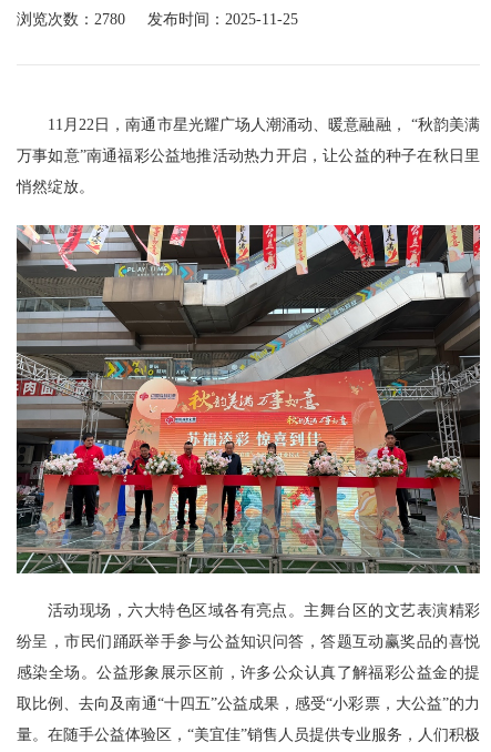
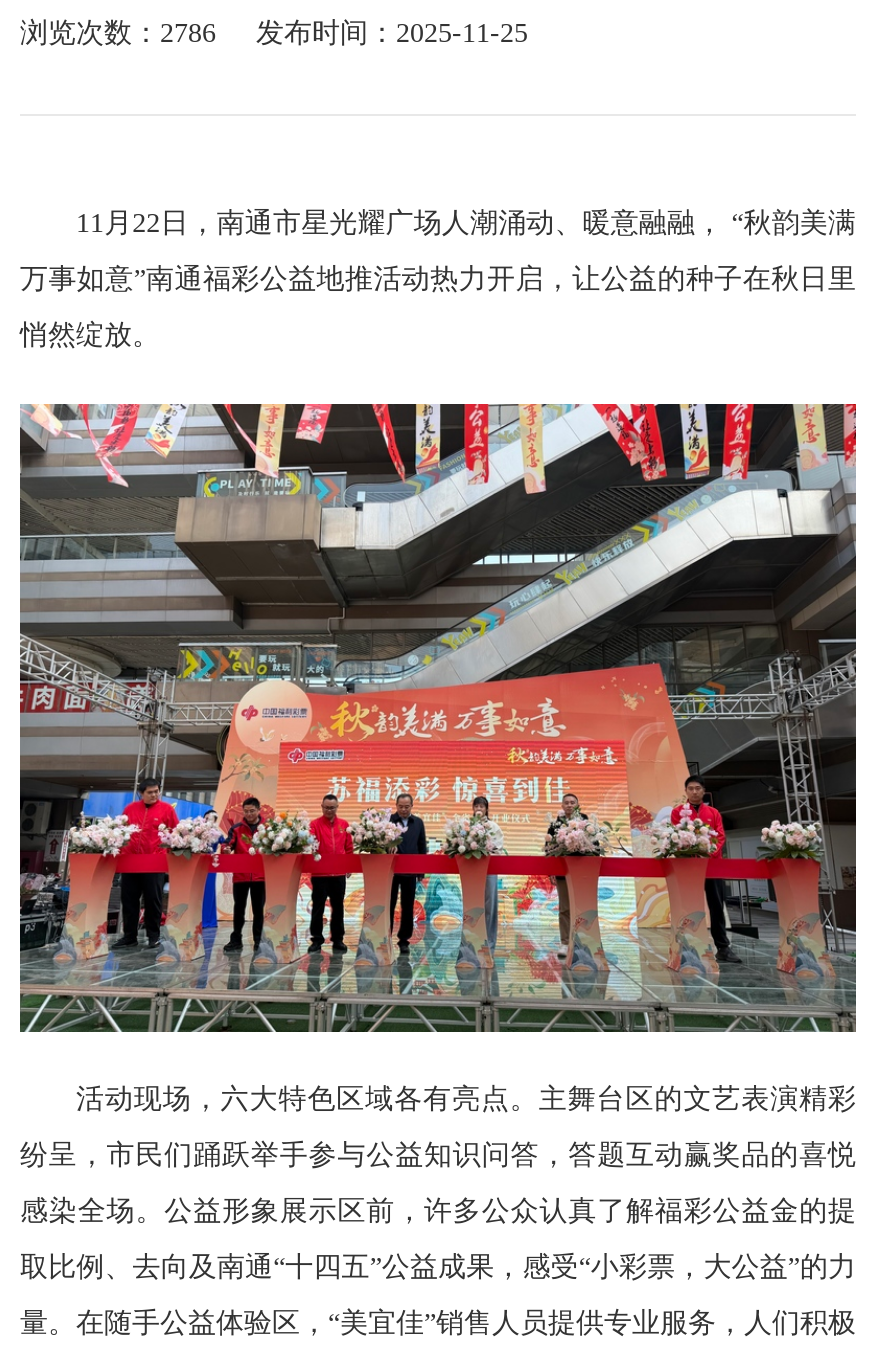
[17,11,298,28] 浏览次数：2780 发布时间：2025-11-25 -> [20,18,528,48] 浏览次数：2786 发布时间：2025-11-25

